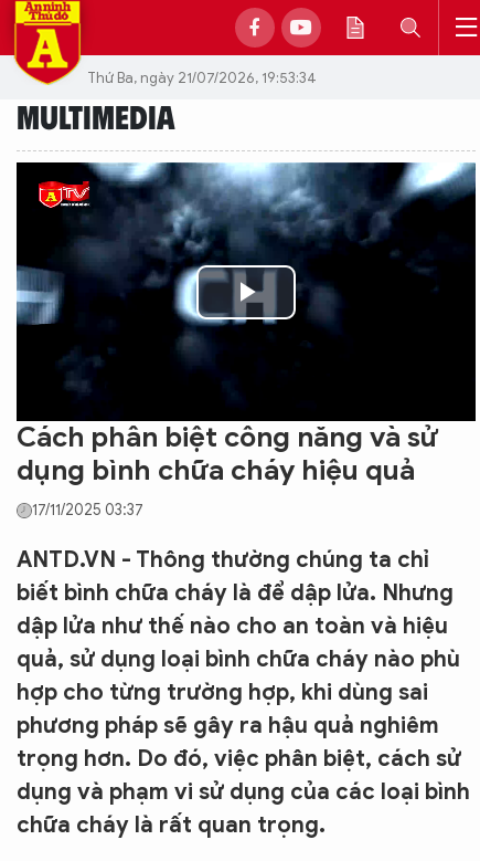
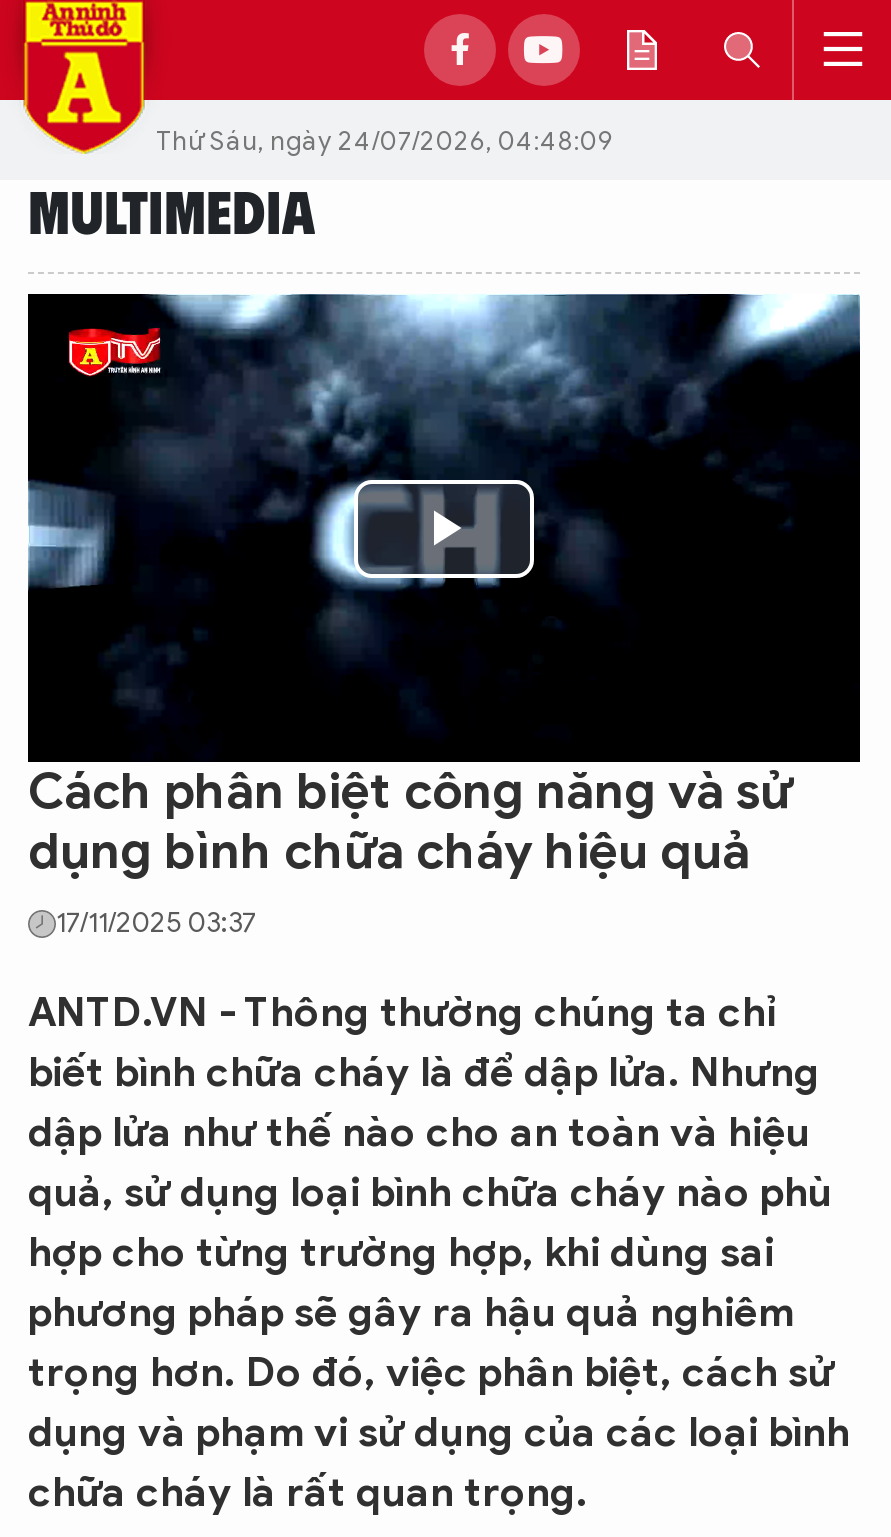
[87,68,317,87] Thứ Ba, ngày 21/07/2026, 19:53:34 -> [156,123,614,157] Thứ Sáu, ngày 24/07/2026, 04:48:09

